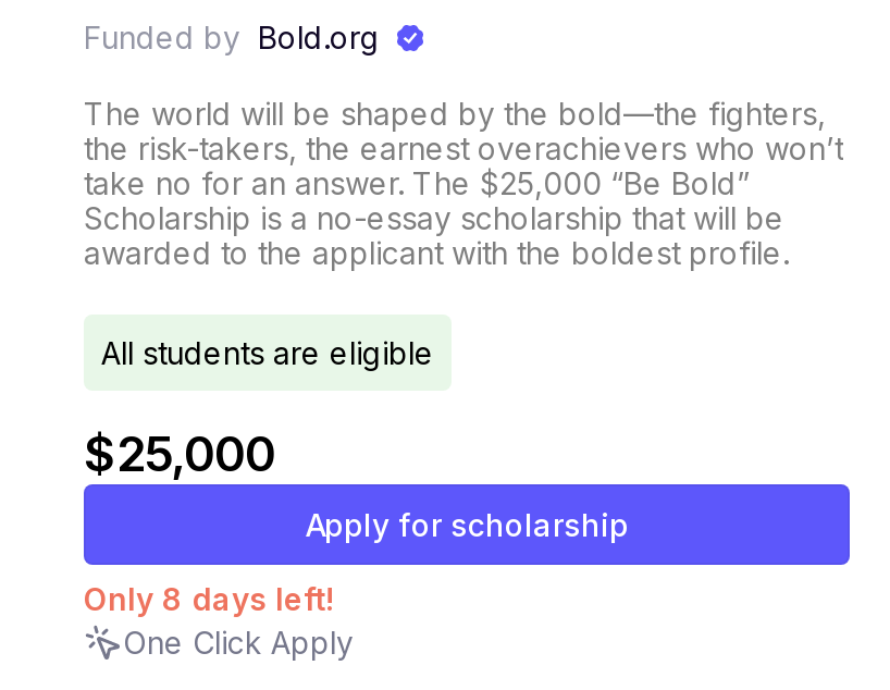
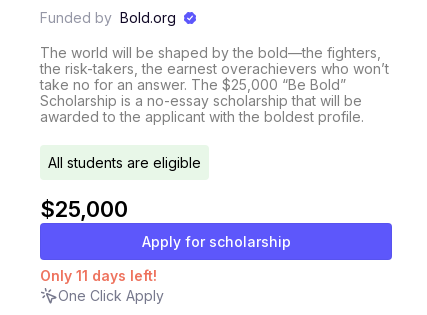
[84,580,334,617] Only 8 days left! -> [40,267,157,284] Only 11 days left!

